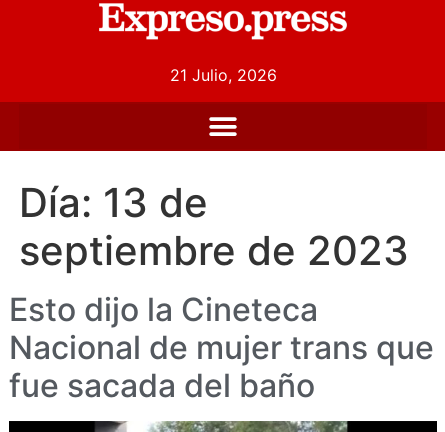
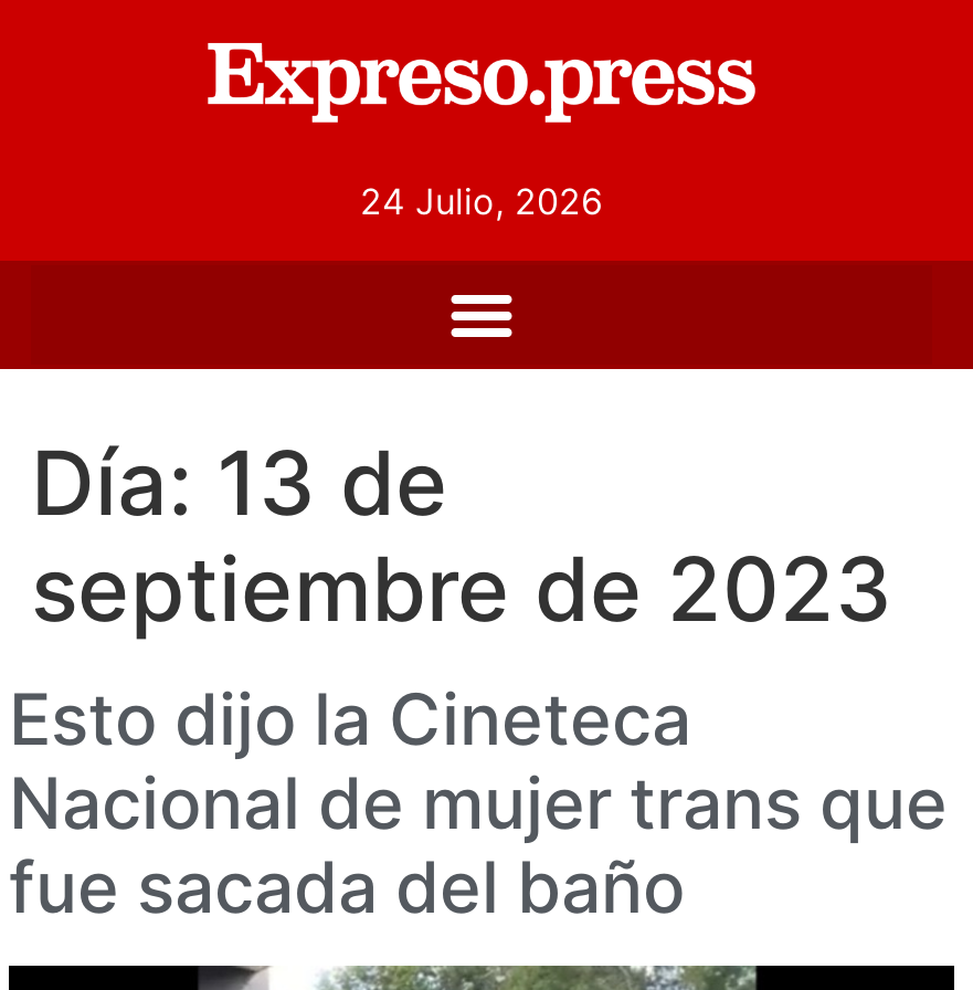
[169,65,276,85] 21 Julio, 2026 -> [360,180,603,224] 24 Julio, 2026

